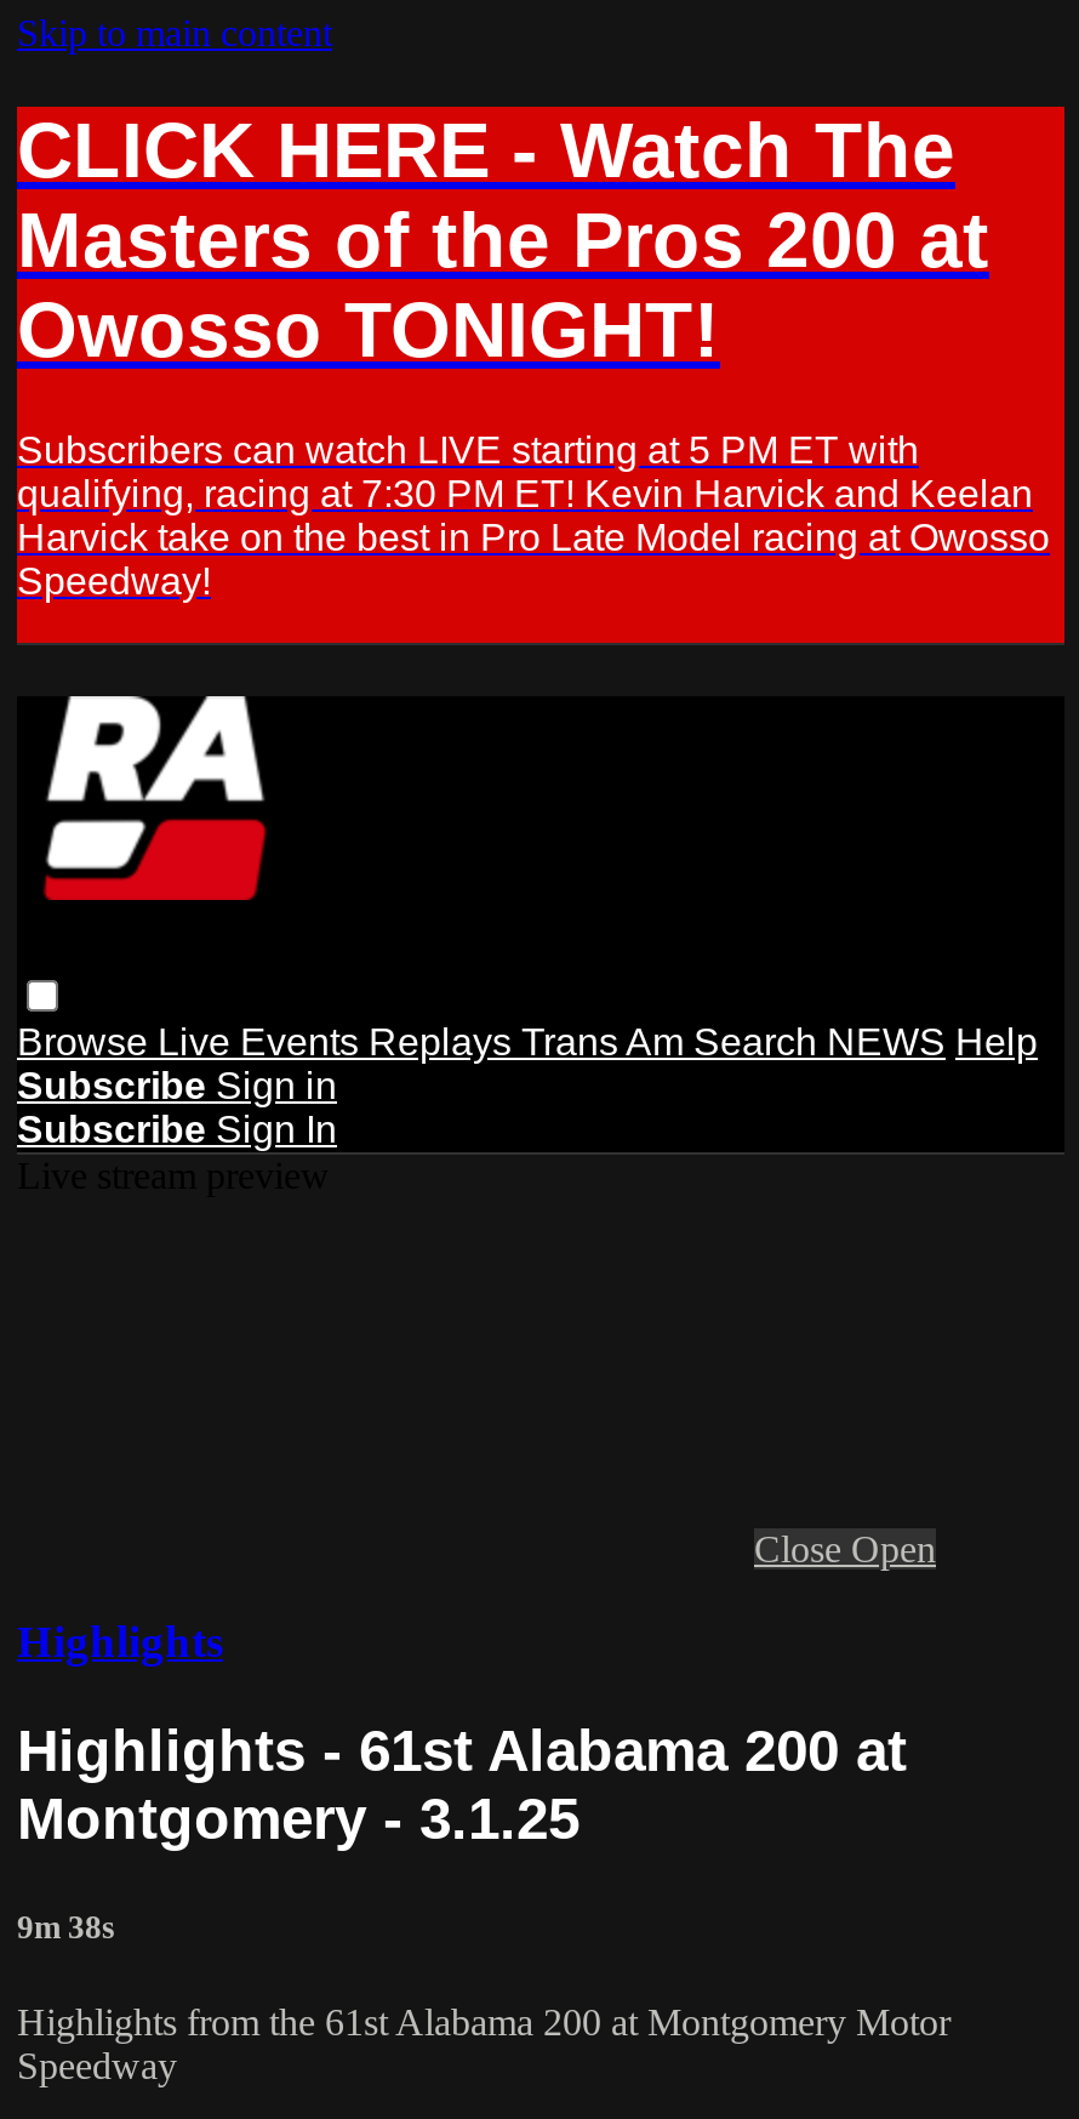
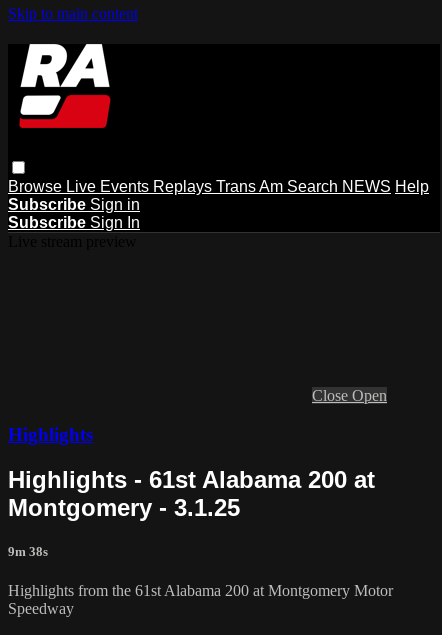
[15,104,1067,601] [image] | CLICK HERE - Watch The | Masters of the Pros 200 at | Owosso TONIGHT! | Subscribers can watch LIVE starting at 5 PM ET with | qualifying, racing at 7:30 PM ET! Kevin Harvick and Keelan | Harvick take on the best in Pro Late Model racing at Owosso | Speedway! -> none

